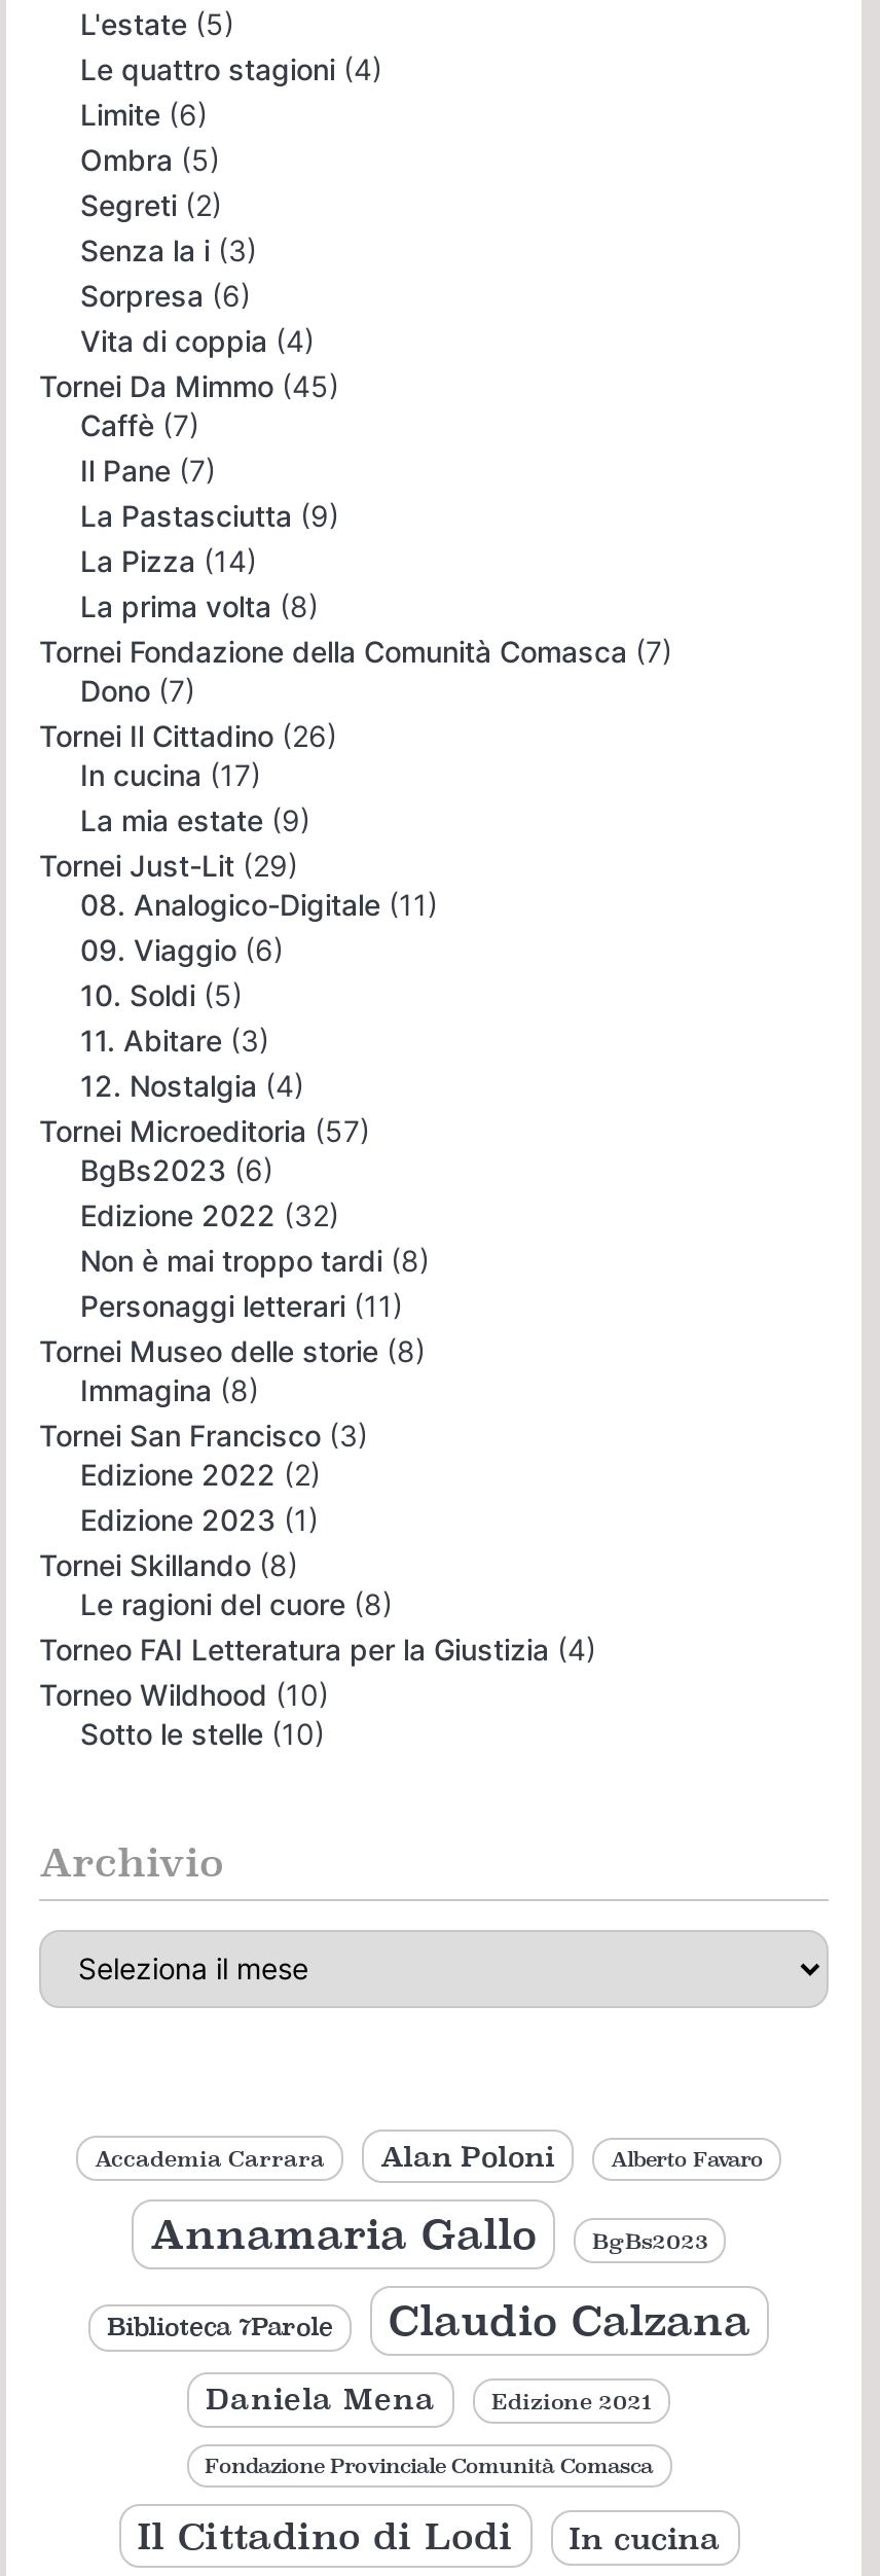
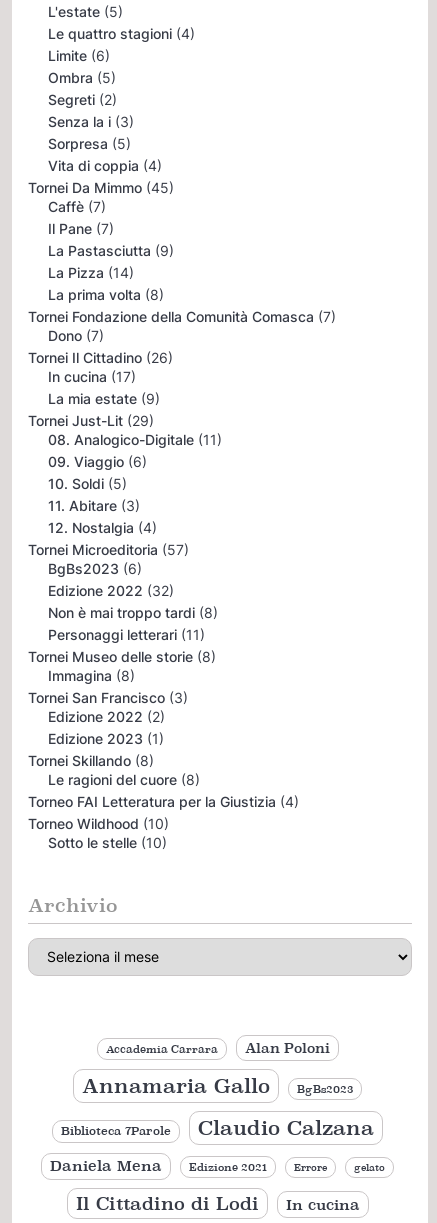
[80,277,251,312] Sorpresa (6) -> [48,135,131,152] Sorpresa (5)
[611,2148,763,2170] Alberto Favaro -> none
[205,2454,653,2477] Fondazione Provinciale Comunità Comasca -> [294,1162,385,1173] Errore | gelato

